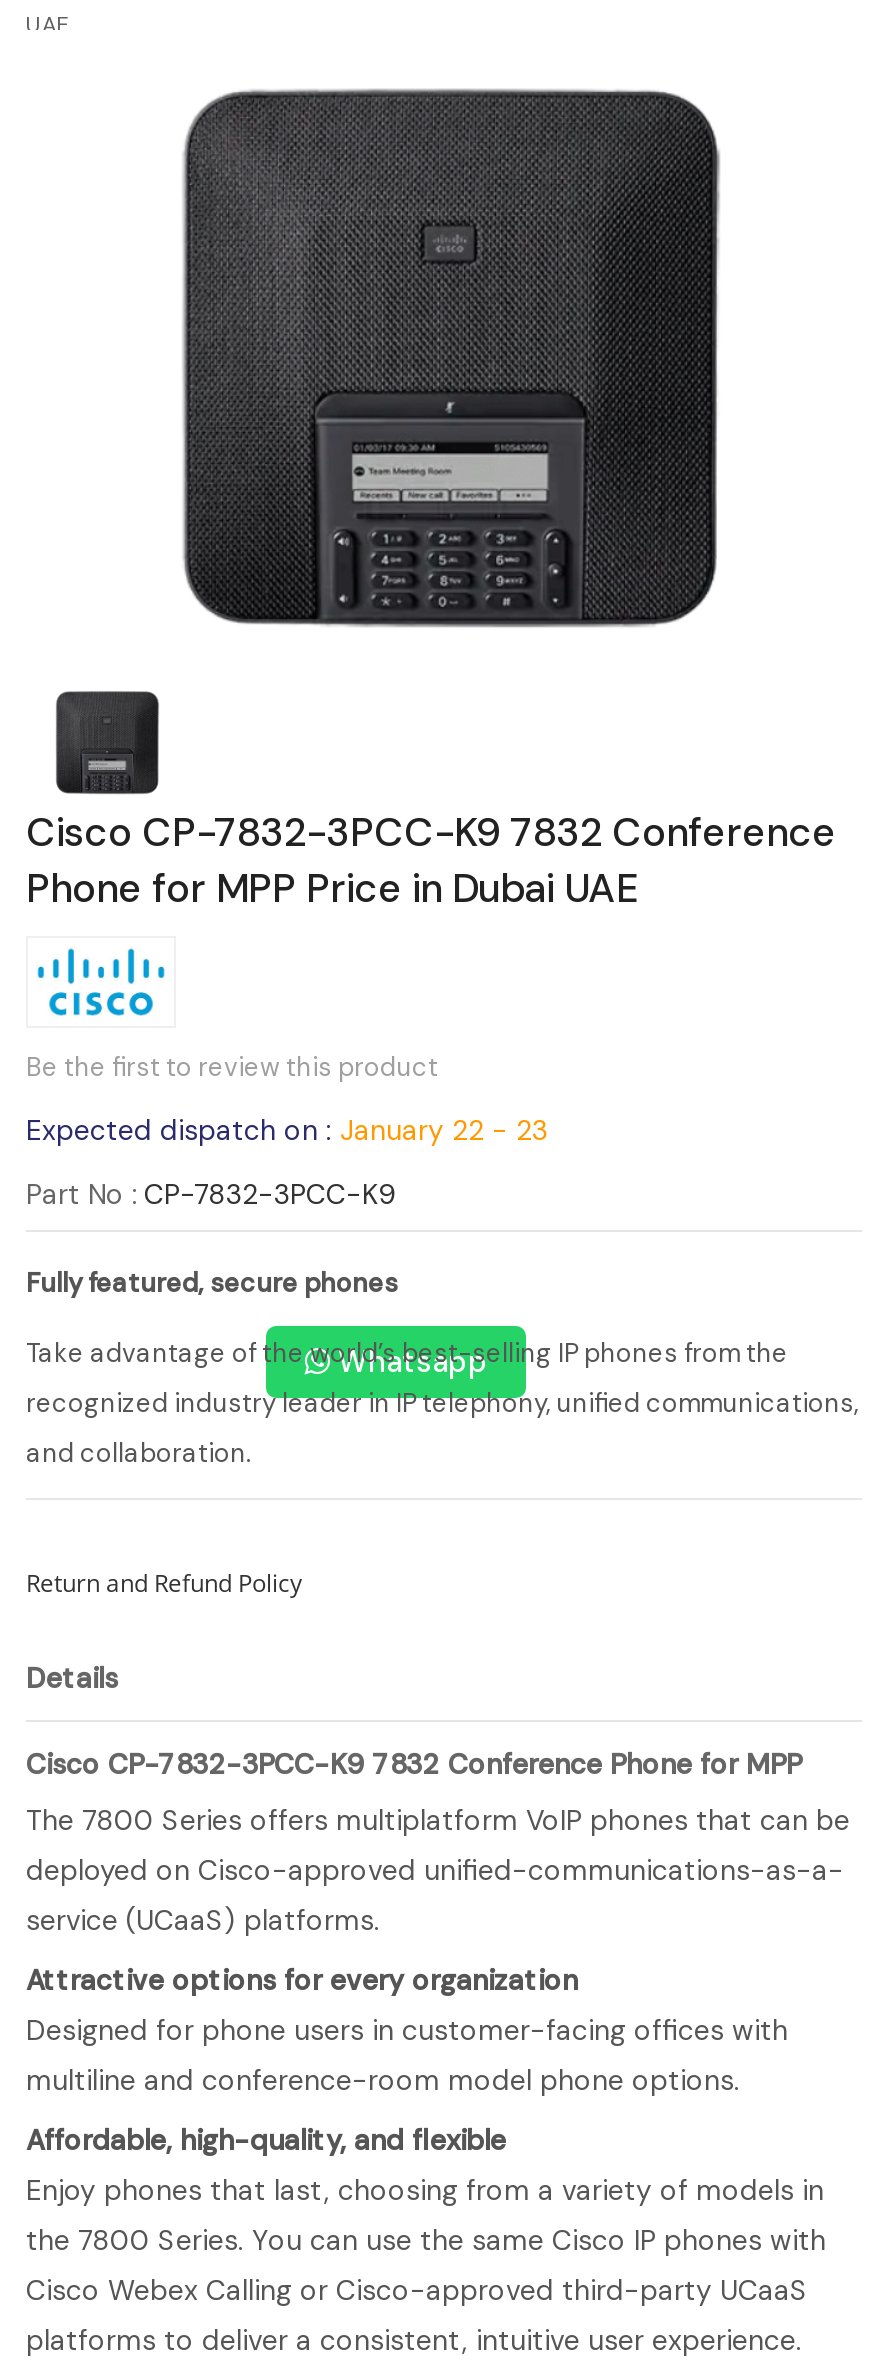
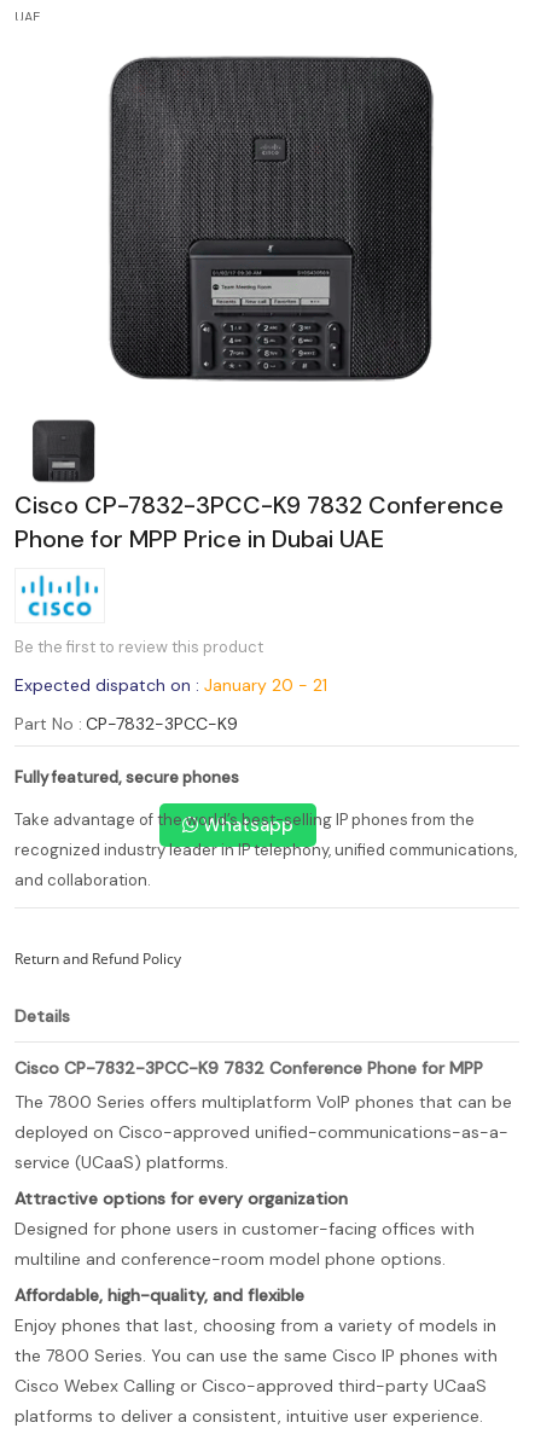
[26,1112,548,1148] Expected dispatch on : January 22 - 23 -> [14,674,327,696] Expected dispatch on : January 20 - 21

